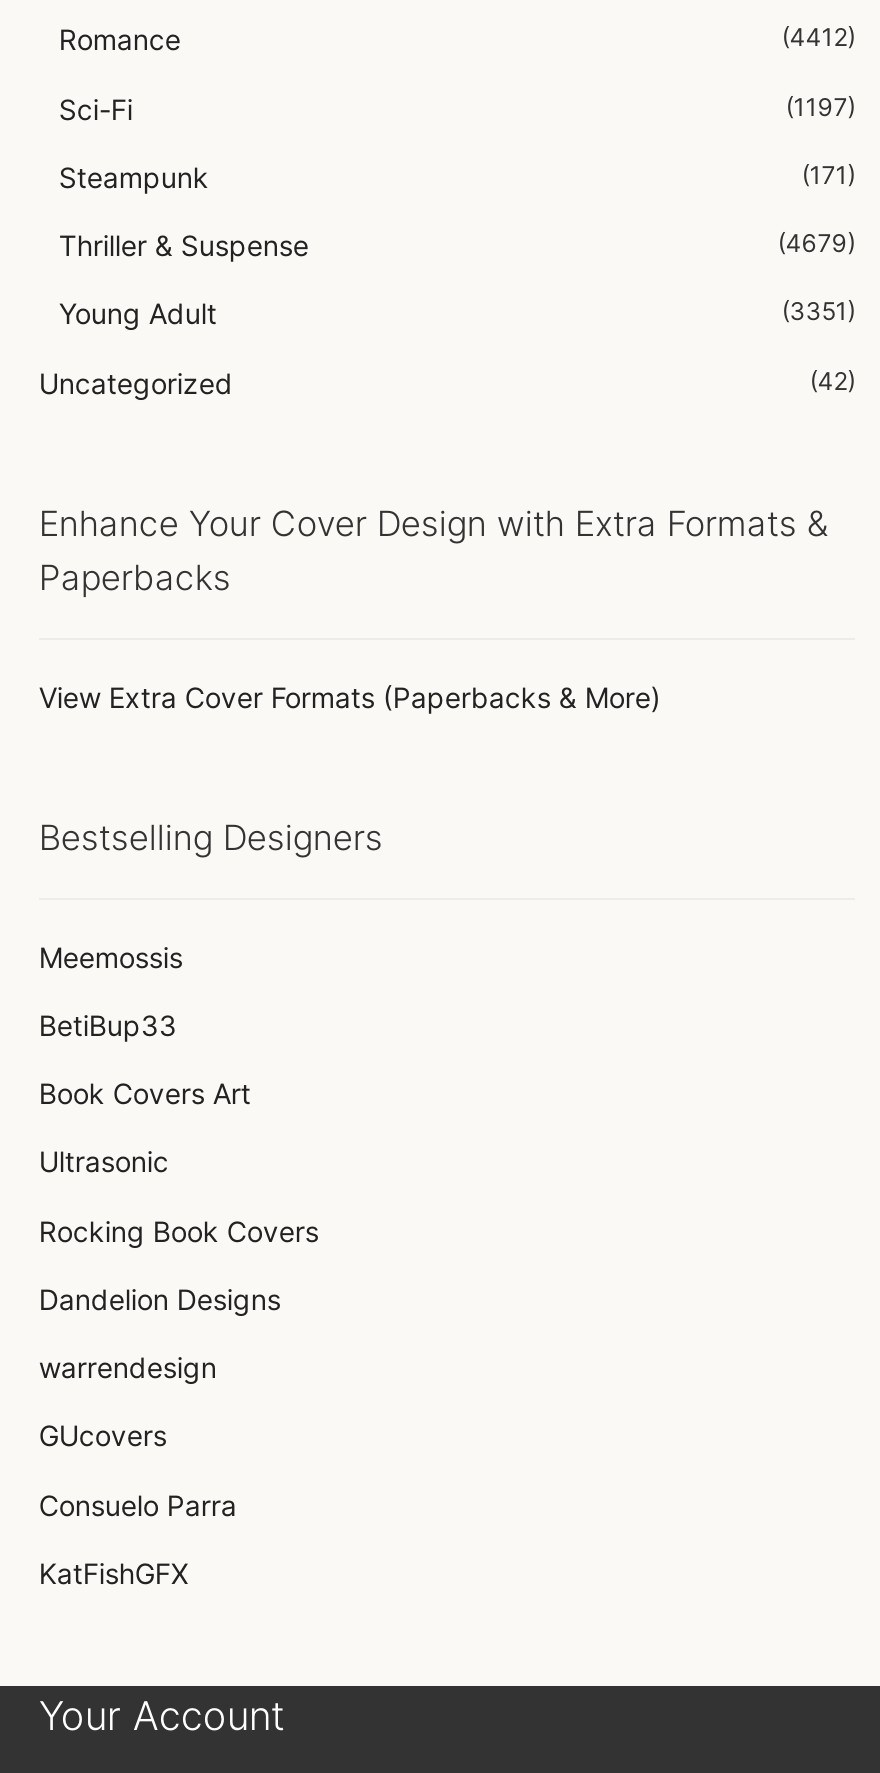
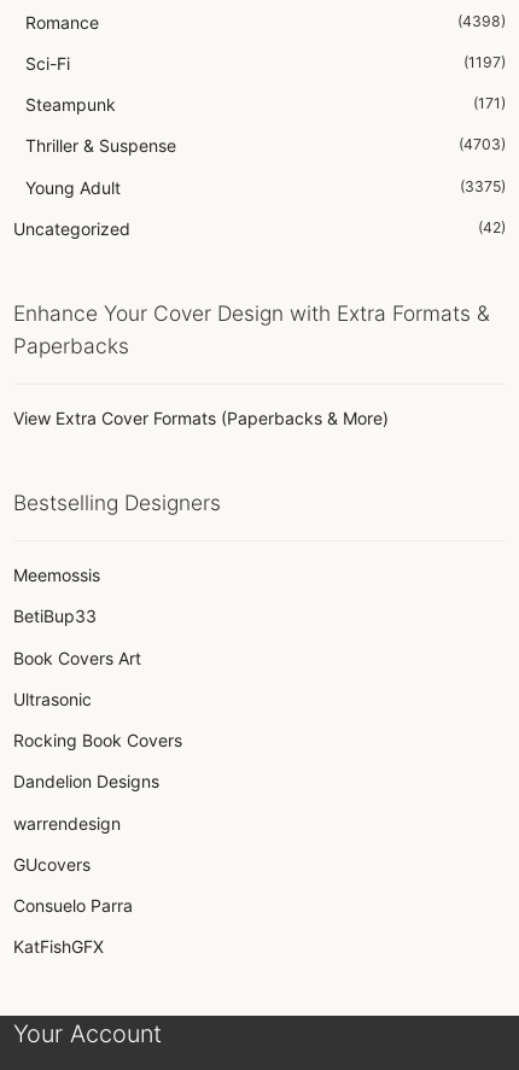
[781,22,855,52] (4412) -> [458,12,506,30] (4398)
[777,228,855,258] (4679) -> [459,136,506,154] (4703)
[781,296,855,326] (3351) -> [460,177,506,195] (3375)

